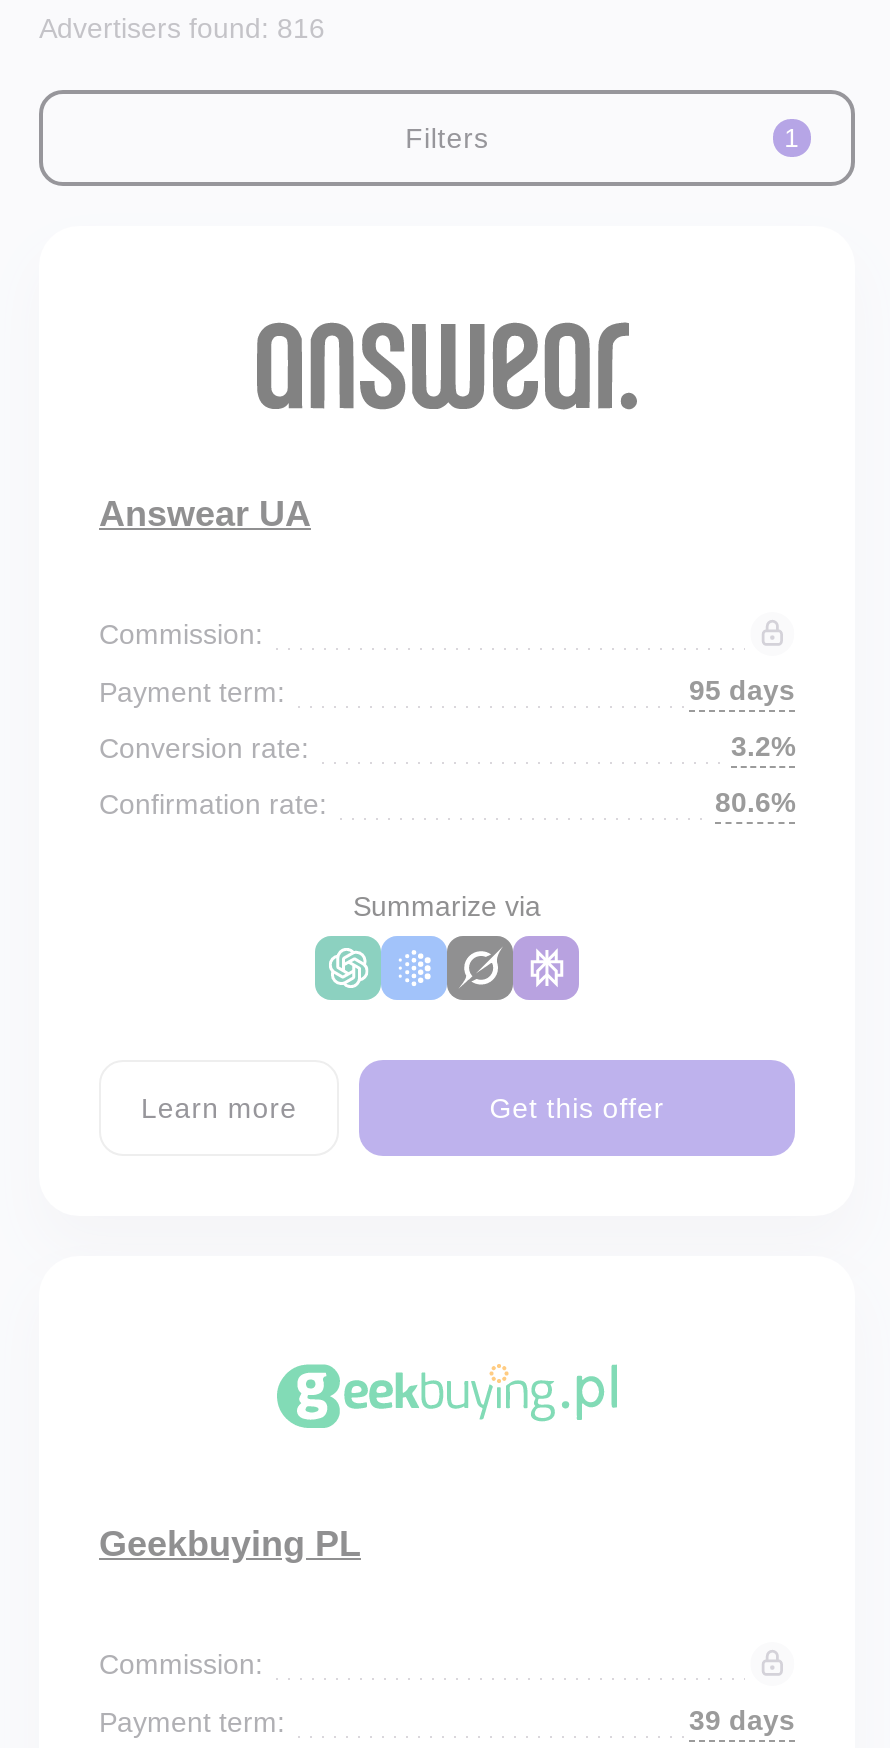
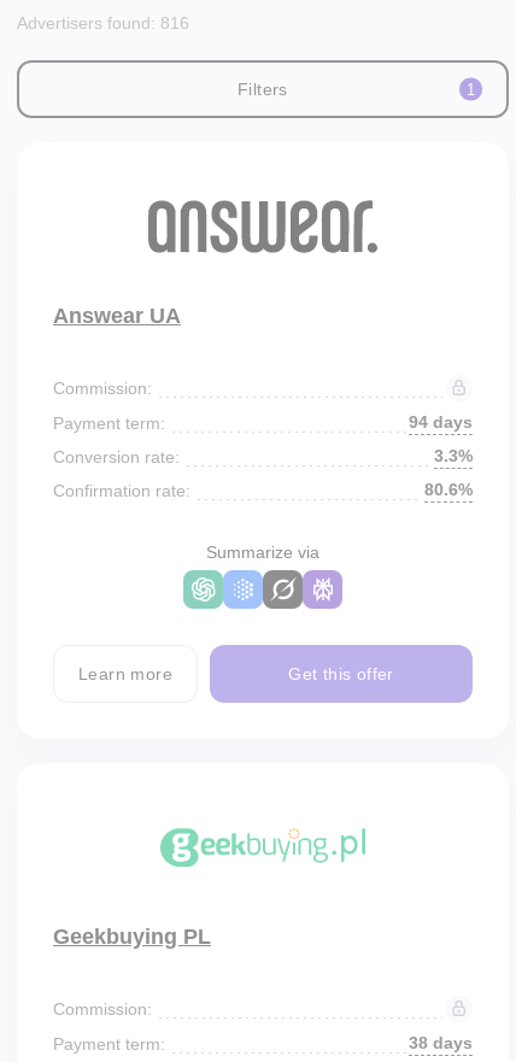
[689,674,795,706] 95 days -> [409,412,473,432] 94 days
[731,730,795,762] 3.2% -> [434,446,473,465] 3.3%
[689,1704,795,1736] 39 days -> [409,1033,473,1052] 38 days

